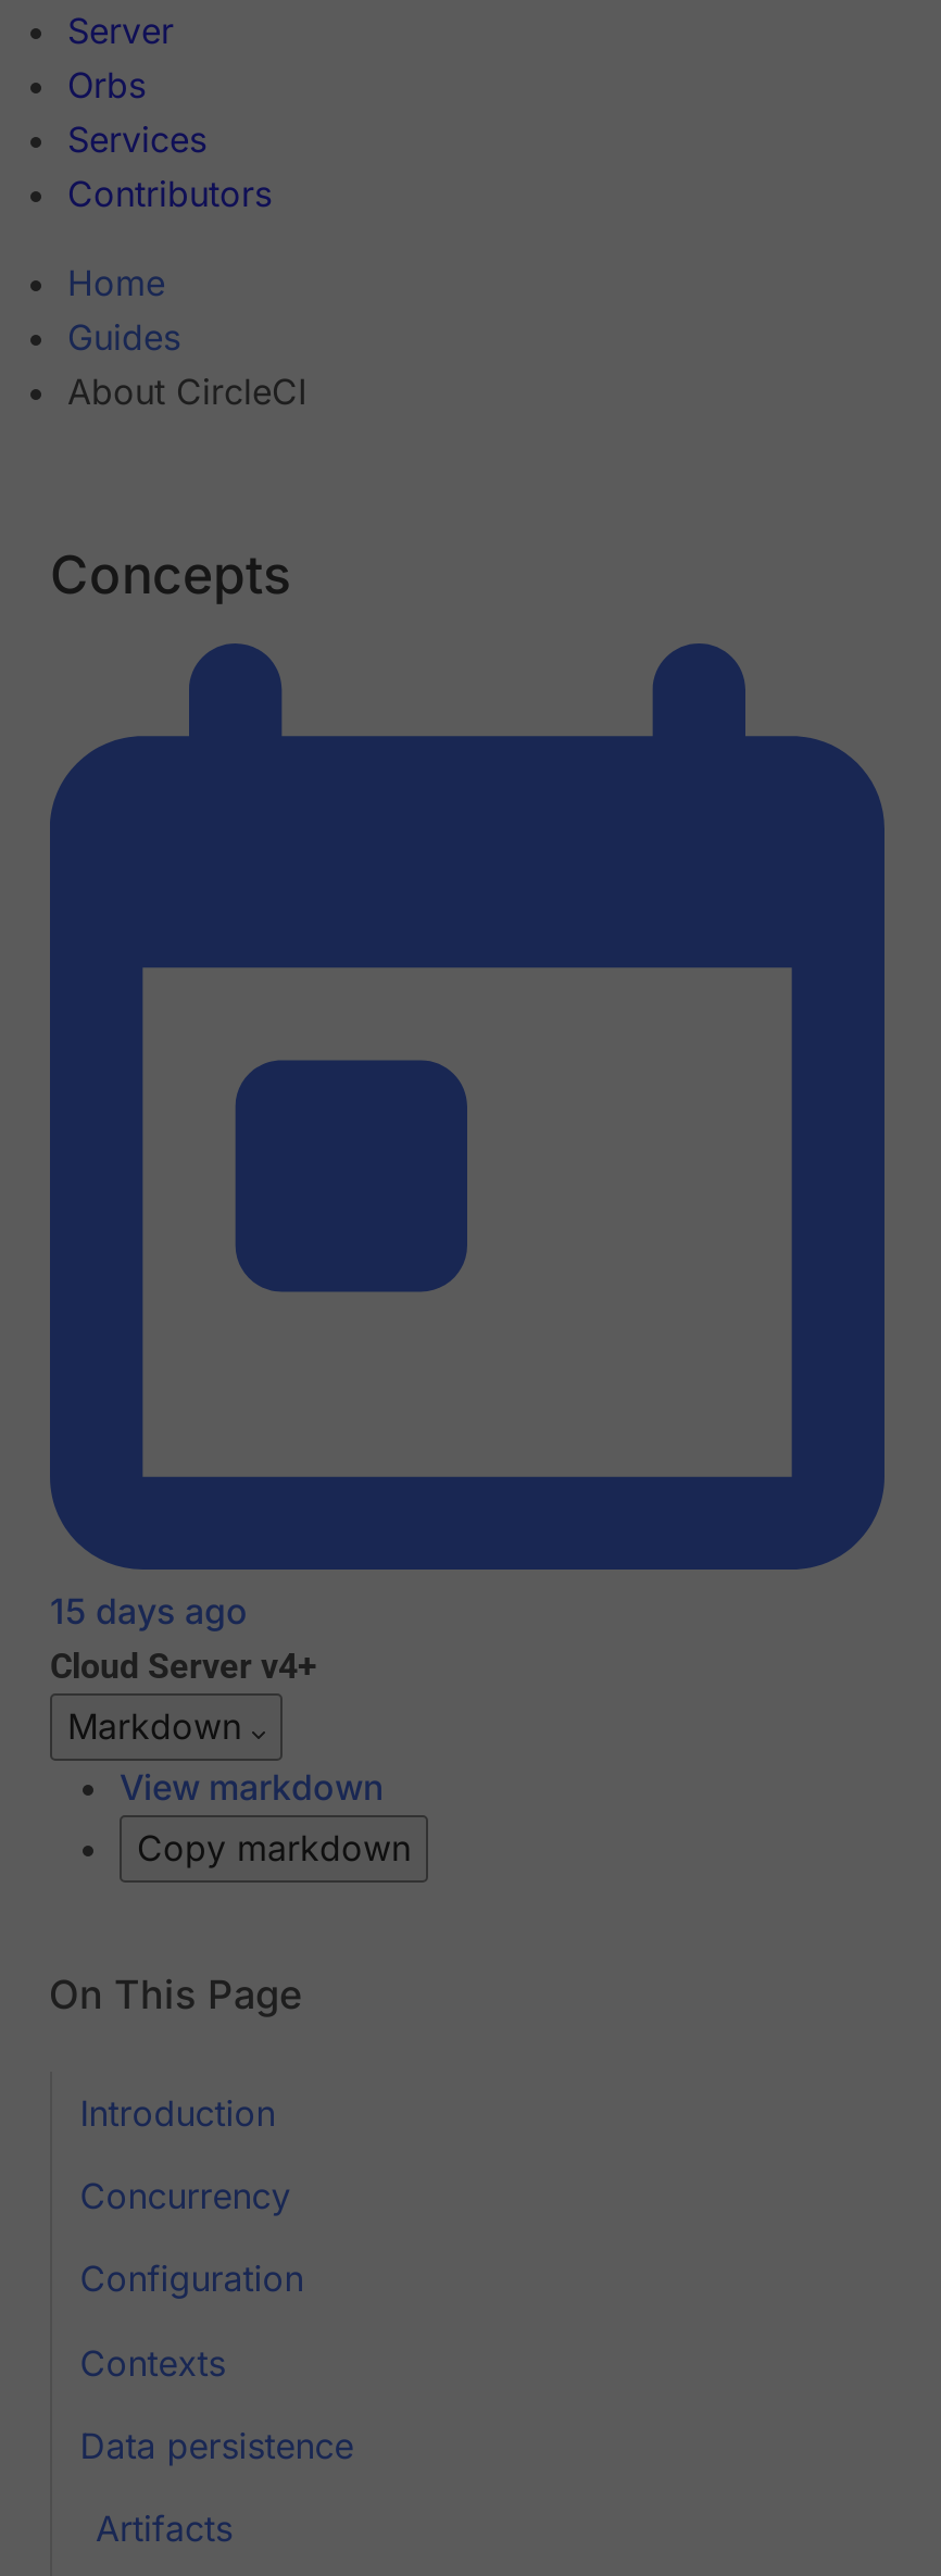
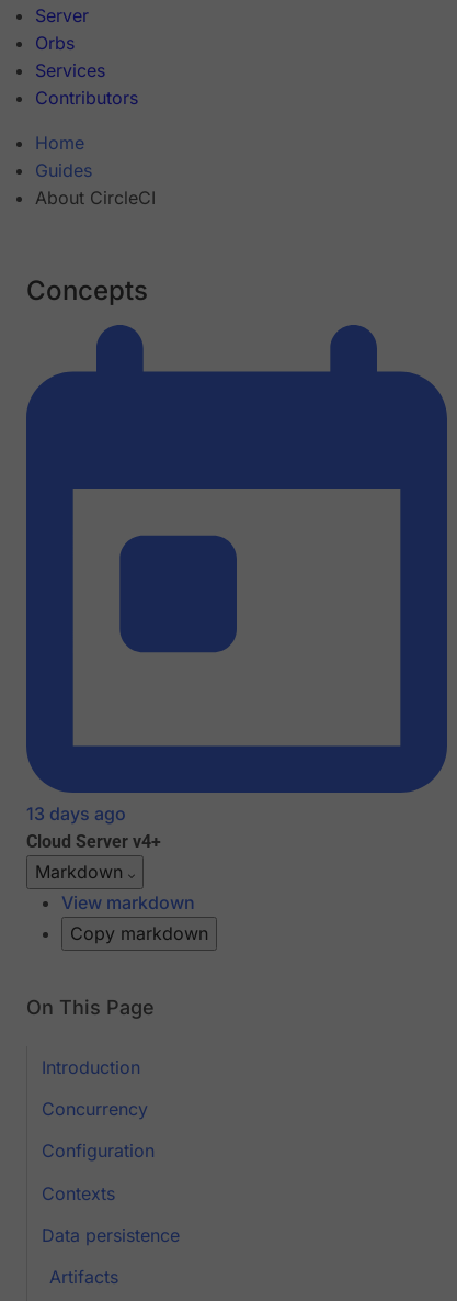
[50,1590,248,1634] 15 days ago -> [26,803,126,825] 13 days ago

